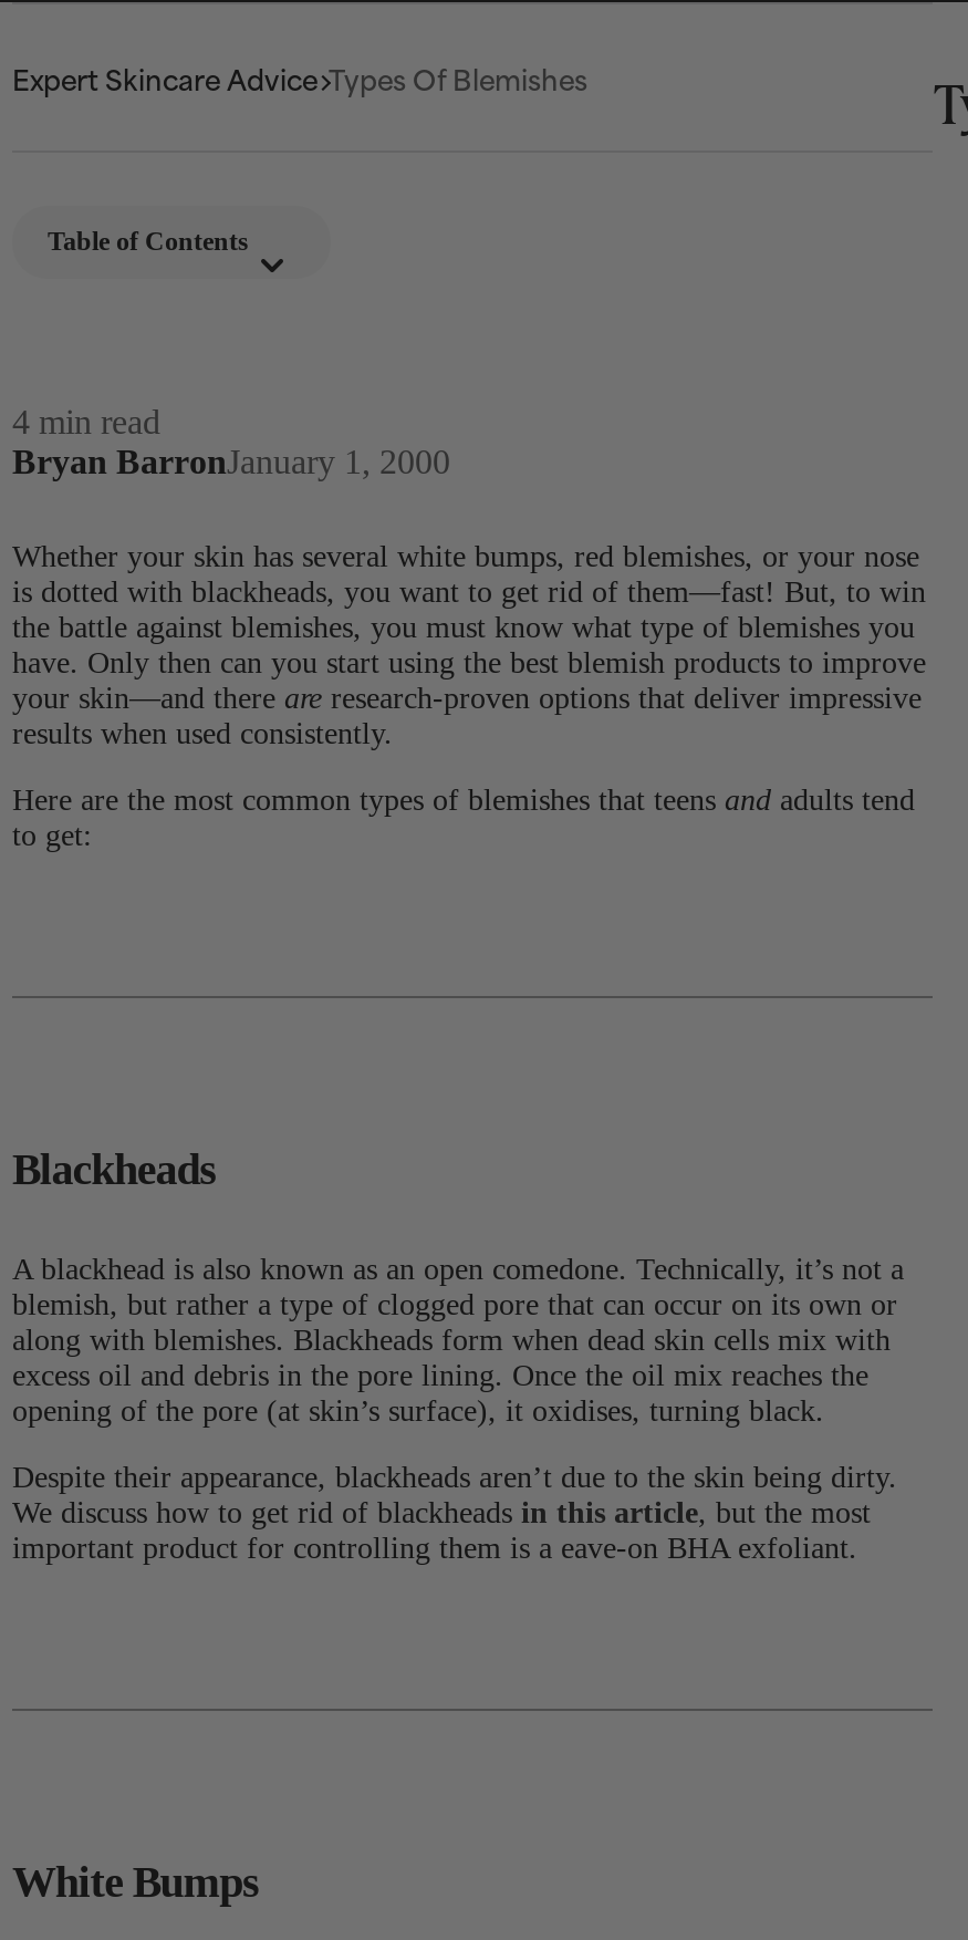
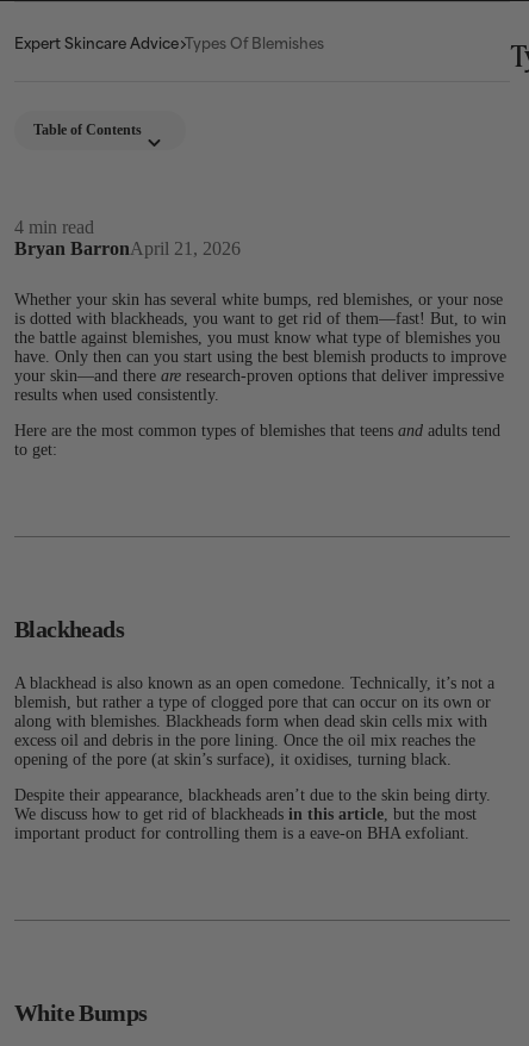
[12,443,450,480] Bryan BarronJanuary 1, 2000 -> [14,238,241,259] Bryan BarronApril 21, 2026

